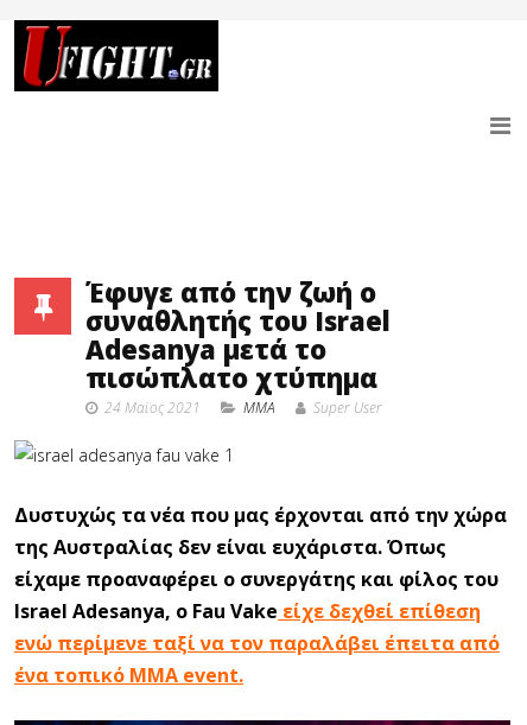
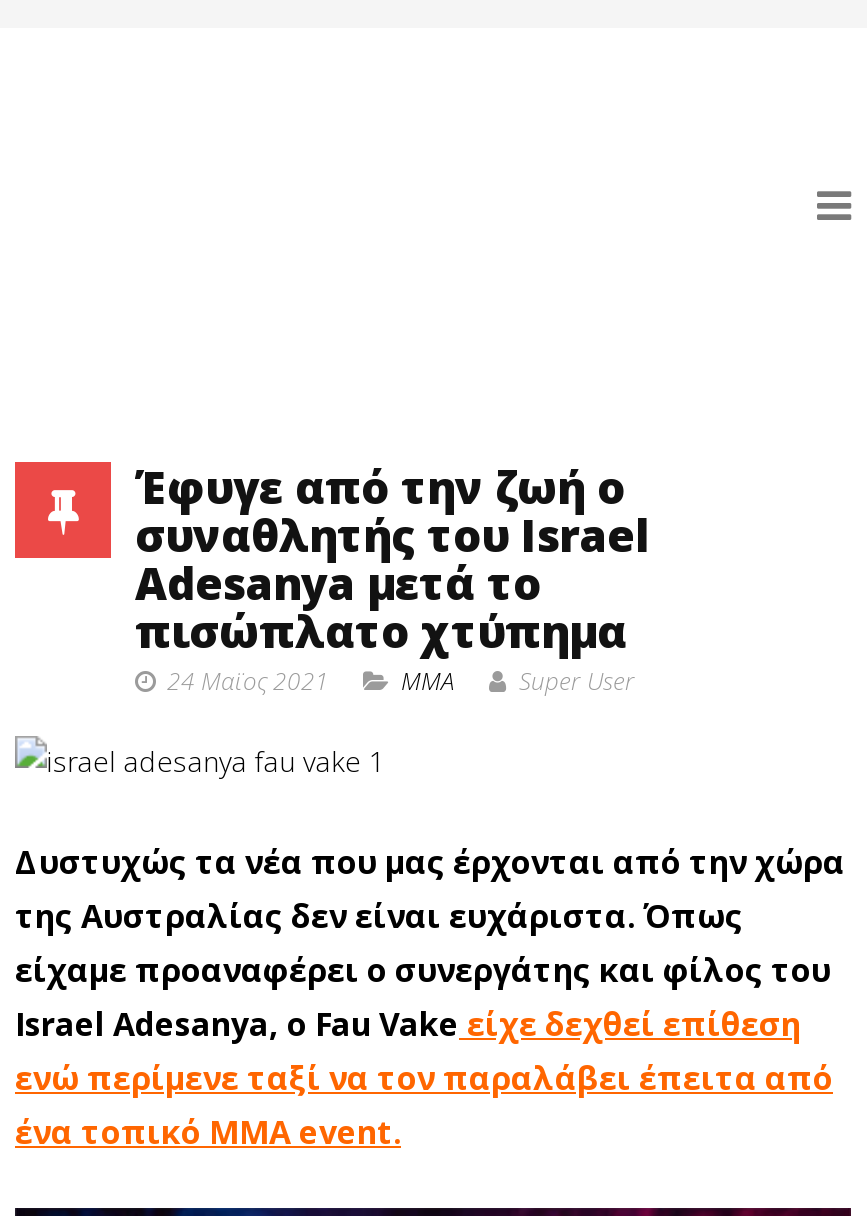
[13,19,220,93] [image] -> none

